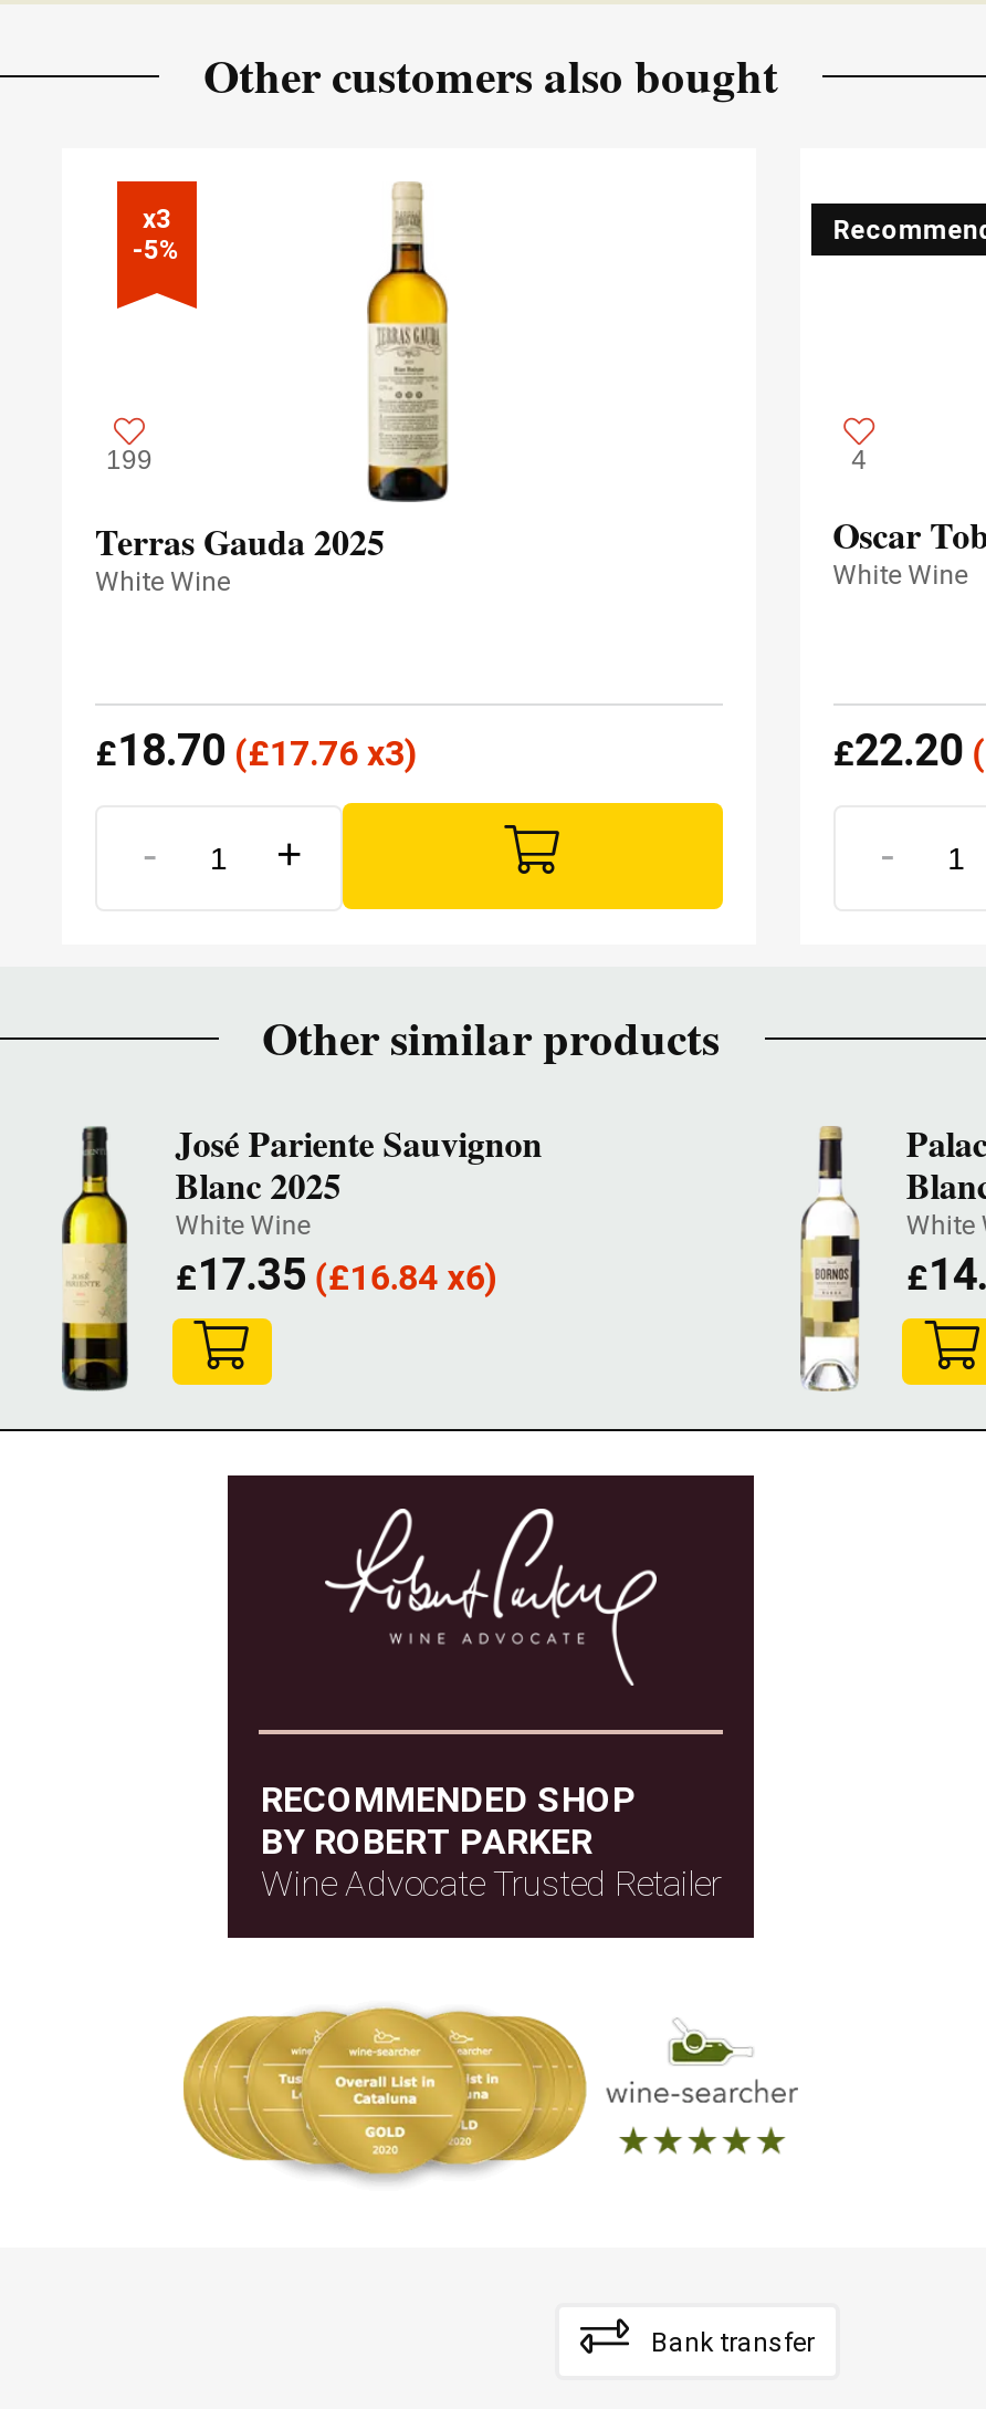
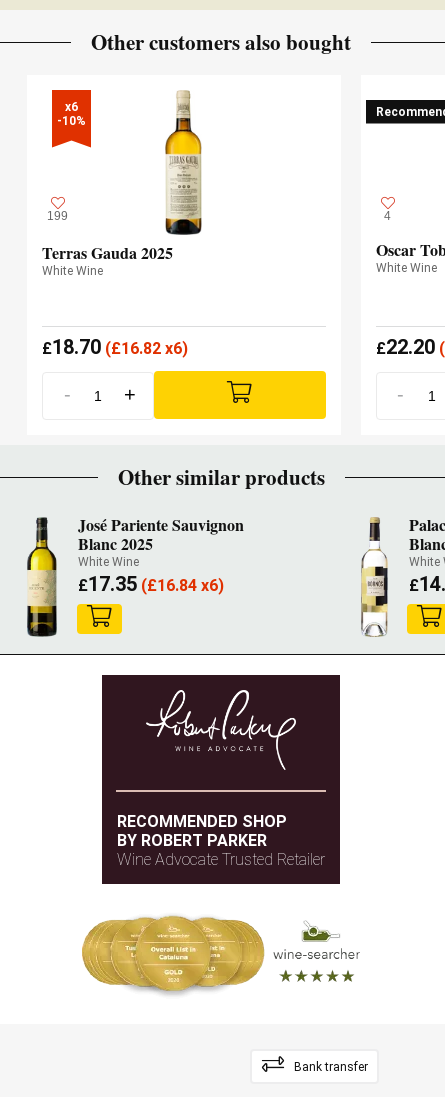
[133,202,181,264] x3 | -5% -> [57,99,86,127] x6 | -10%
[95,722,418,775] £18.70 (£17.76 x3) -> [42,334,188,358] £18.70 (£16.82 x6)

